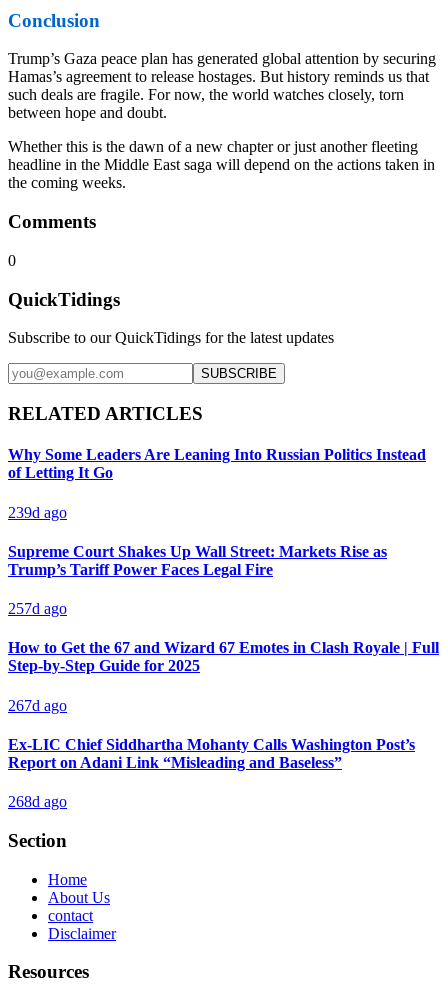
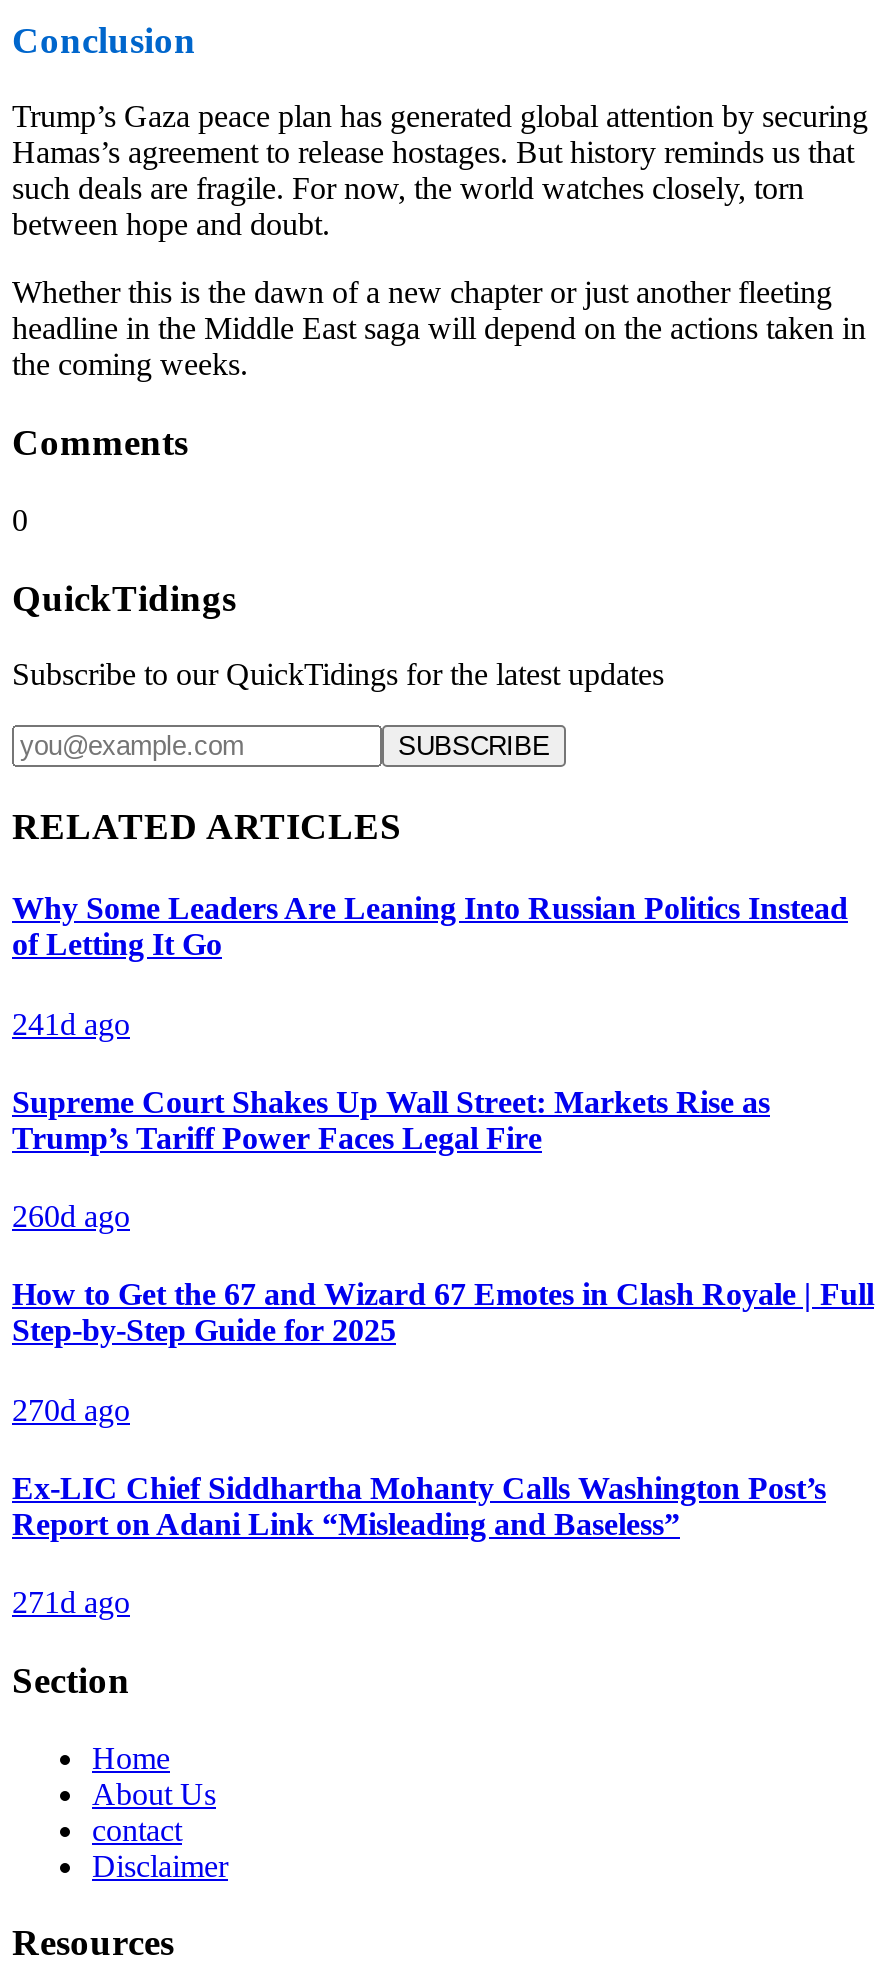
[8,503,67,520] 239d ago -> [12,1006,130,1040] 241d ago
[8,600,67,617] 257d ago -> [12,1199,130,1233] 260d ago
[8,697,67,714] 267d ago -> [12,1392,130,1426] 270d ago
[8,793,67,810] 268d ago -> [12,1585,130,1619] 271d ago

